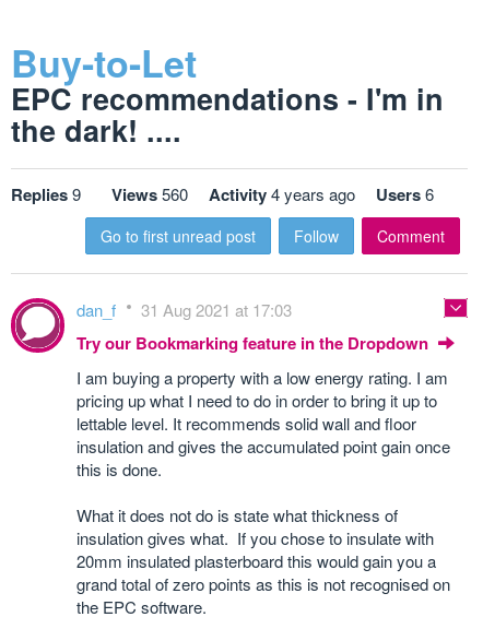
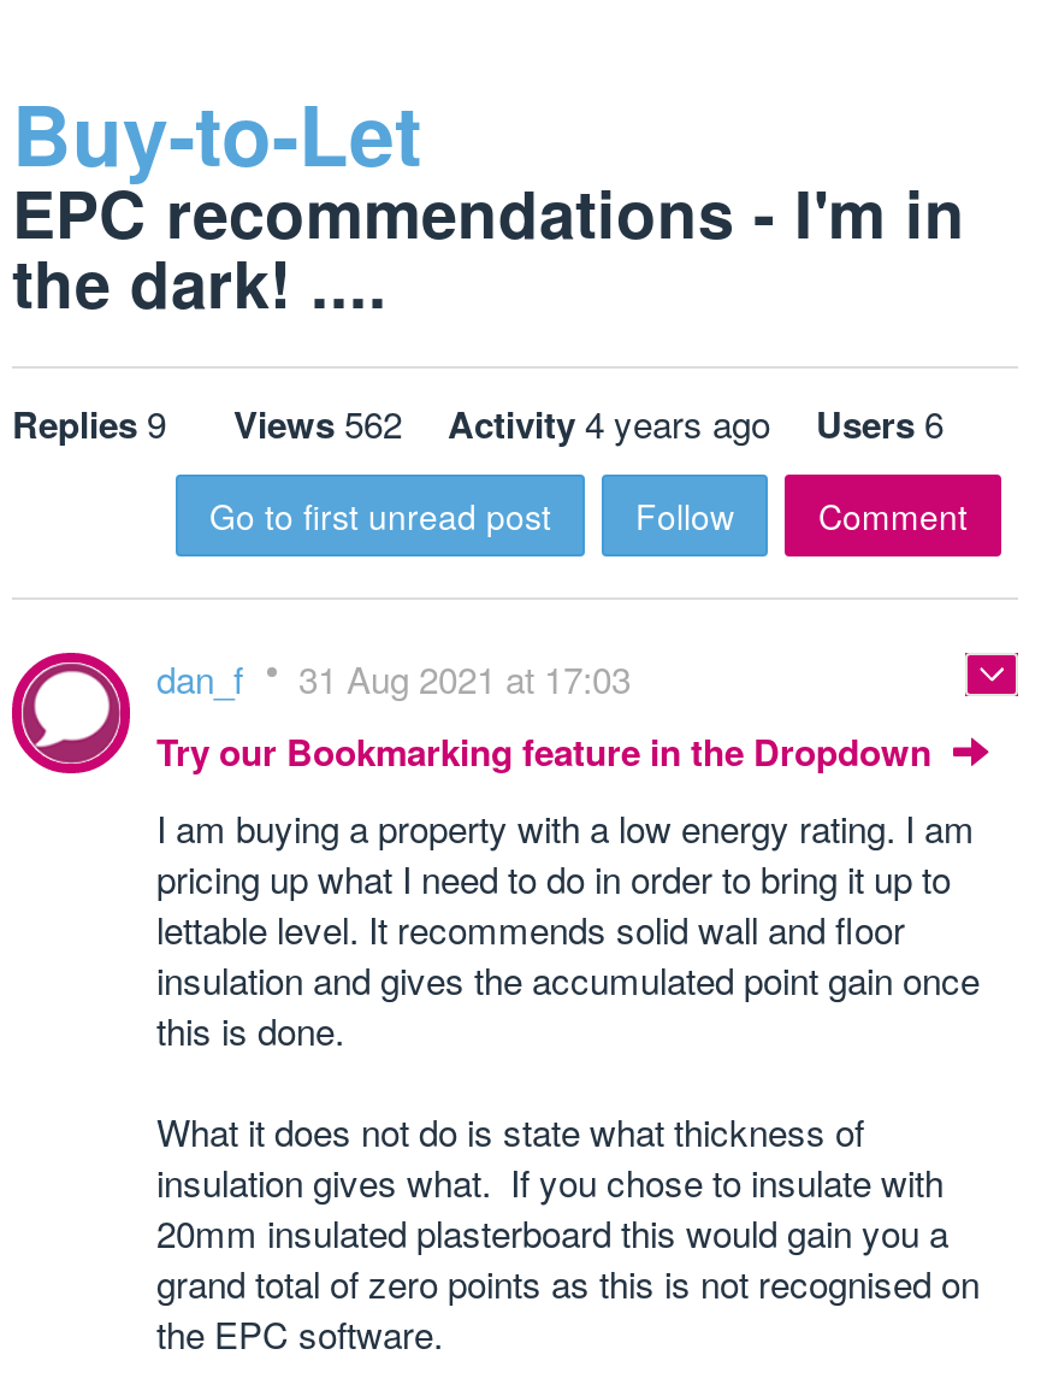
[11,182,434,206] Replies 9 Views 560 Activity 4 years ago Users 6 -> [12,397,944,450] Replies 9 Views 562 Activity 4 years ago Users 6

